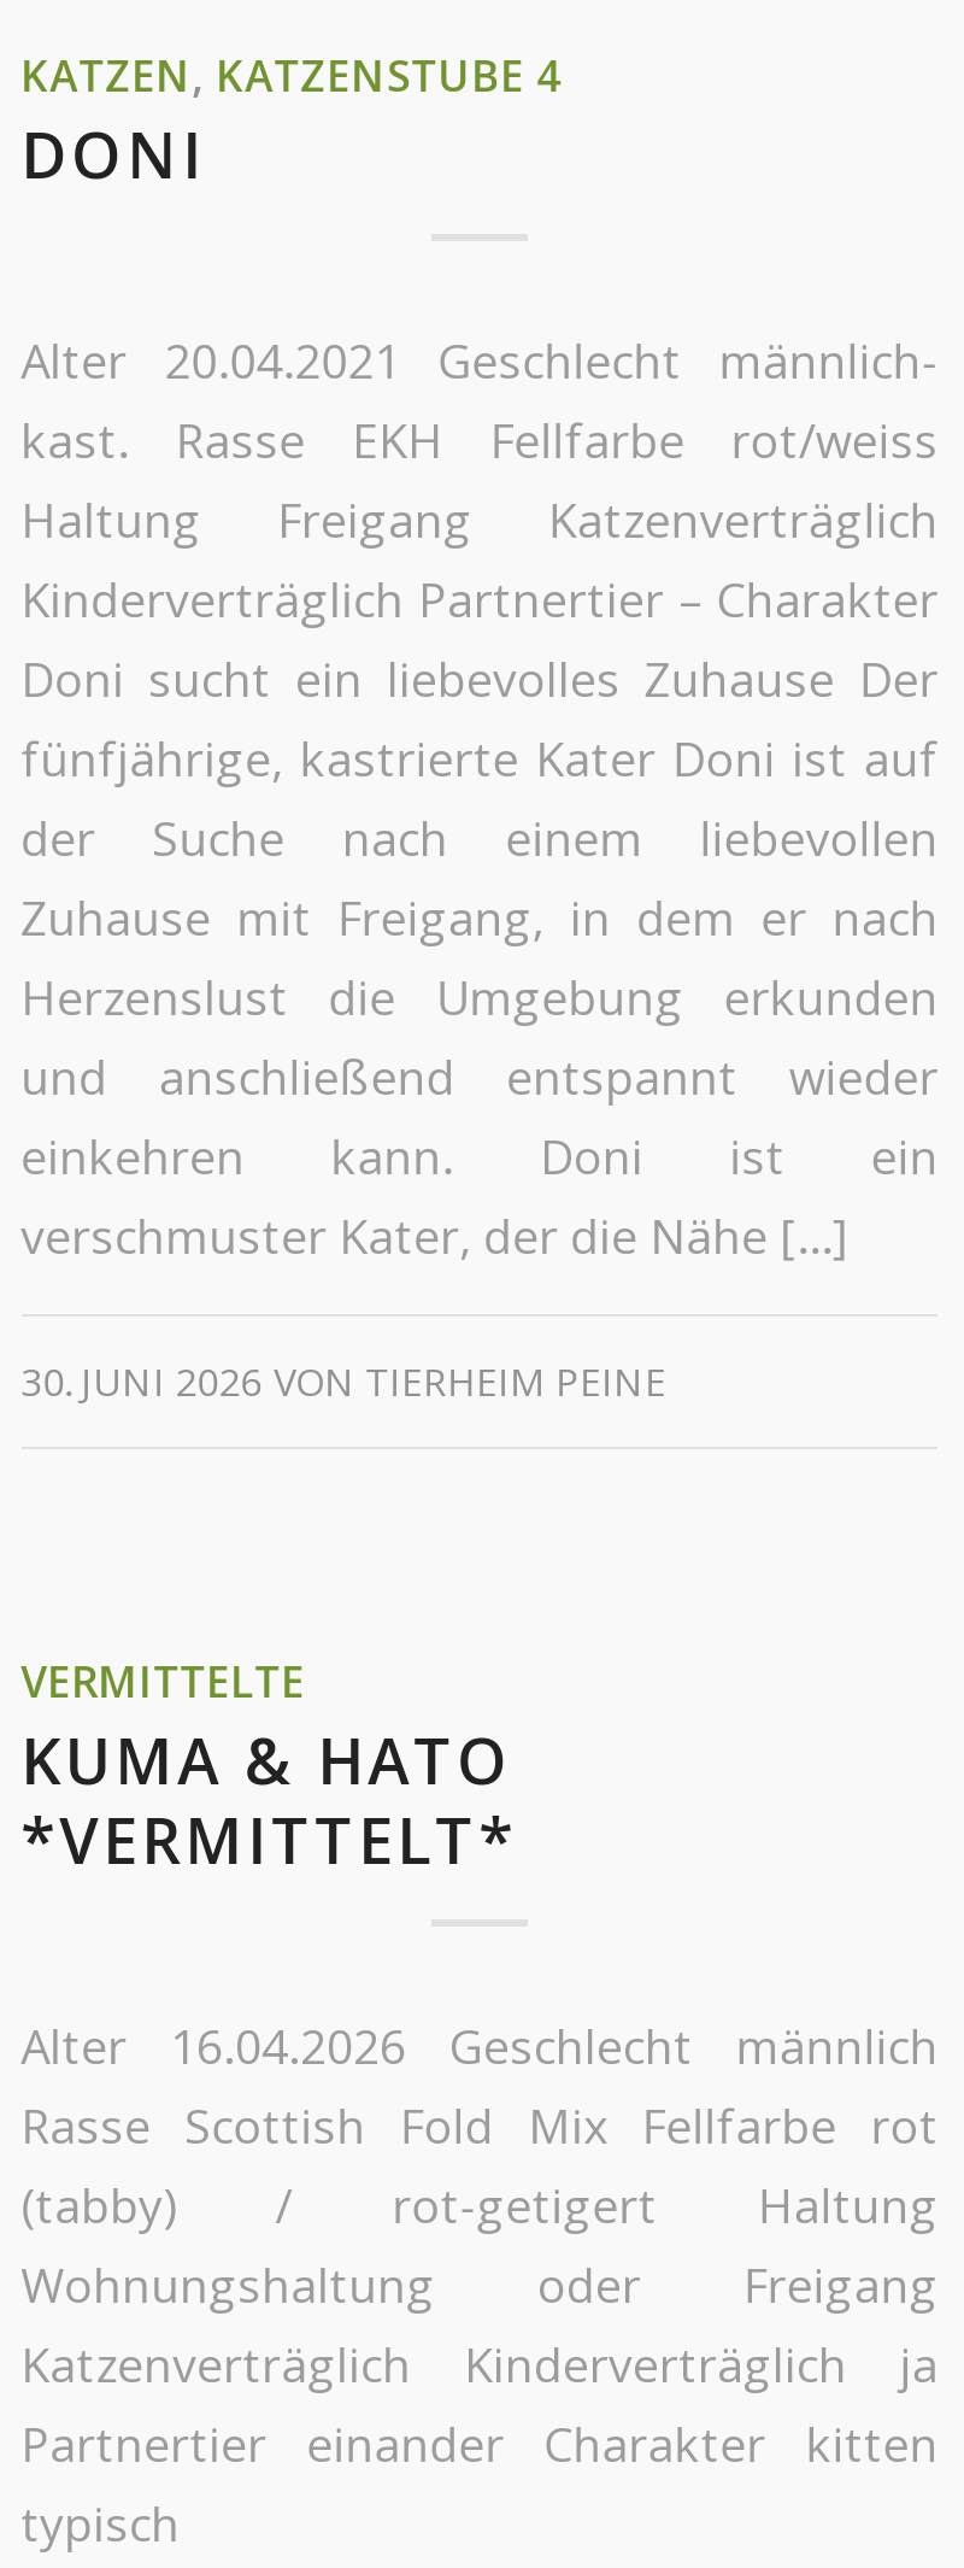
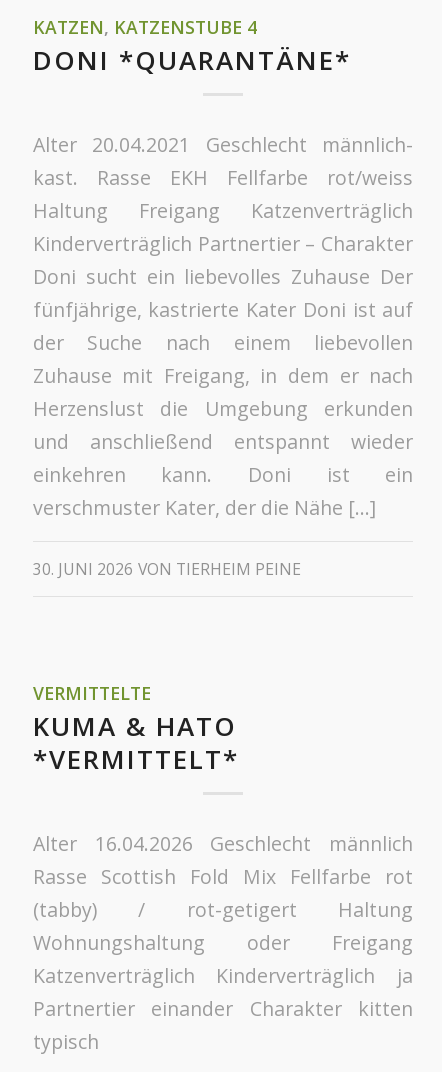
[21,111,206,198] DONI -> [33,42,351,78] DONI *QUARANTÄNE*

